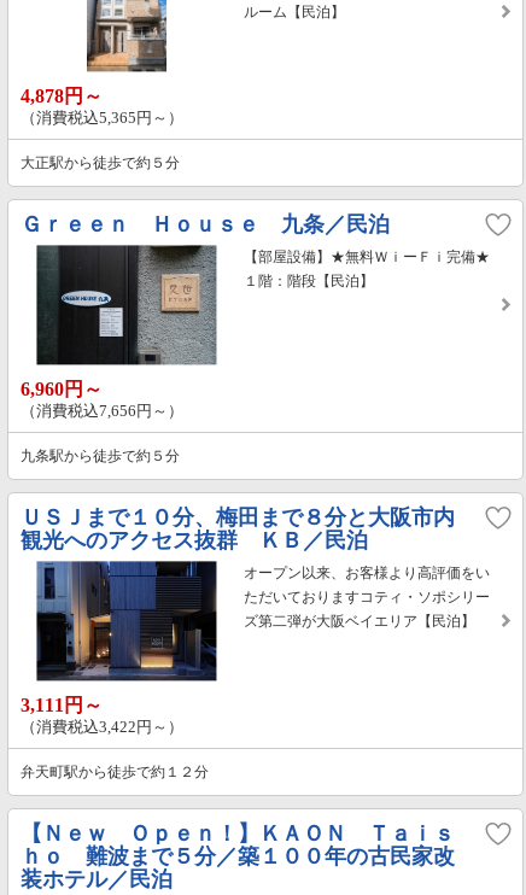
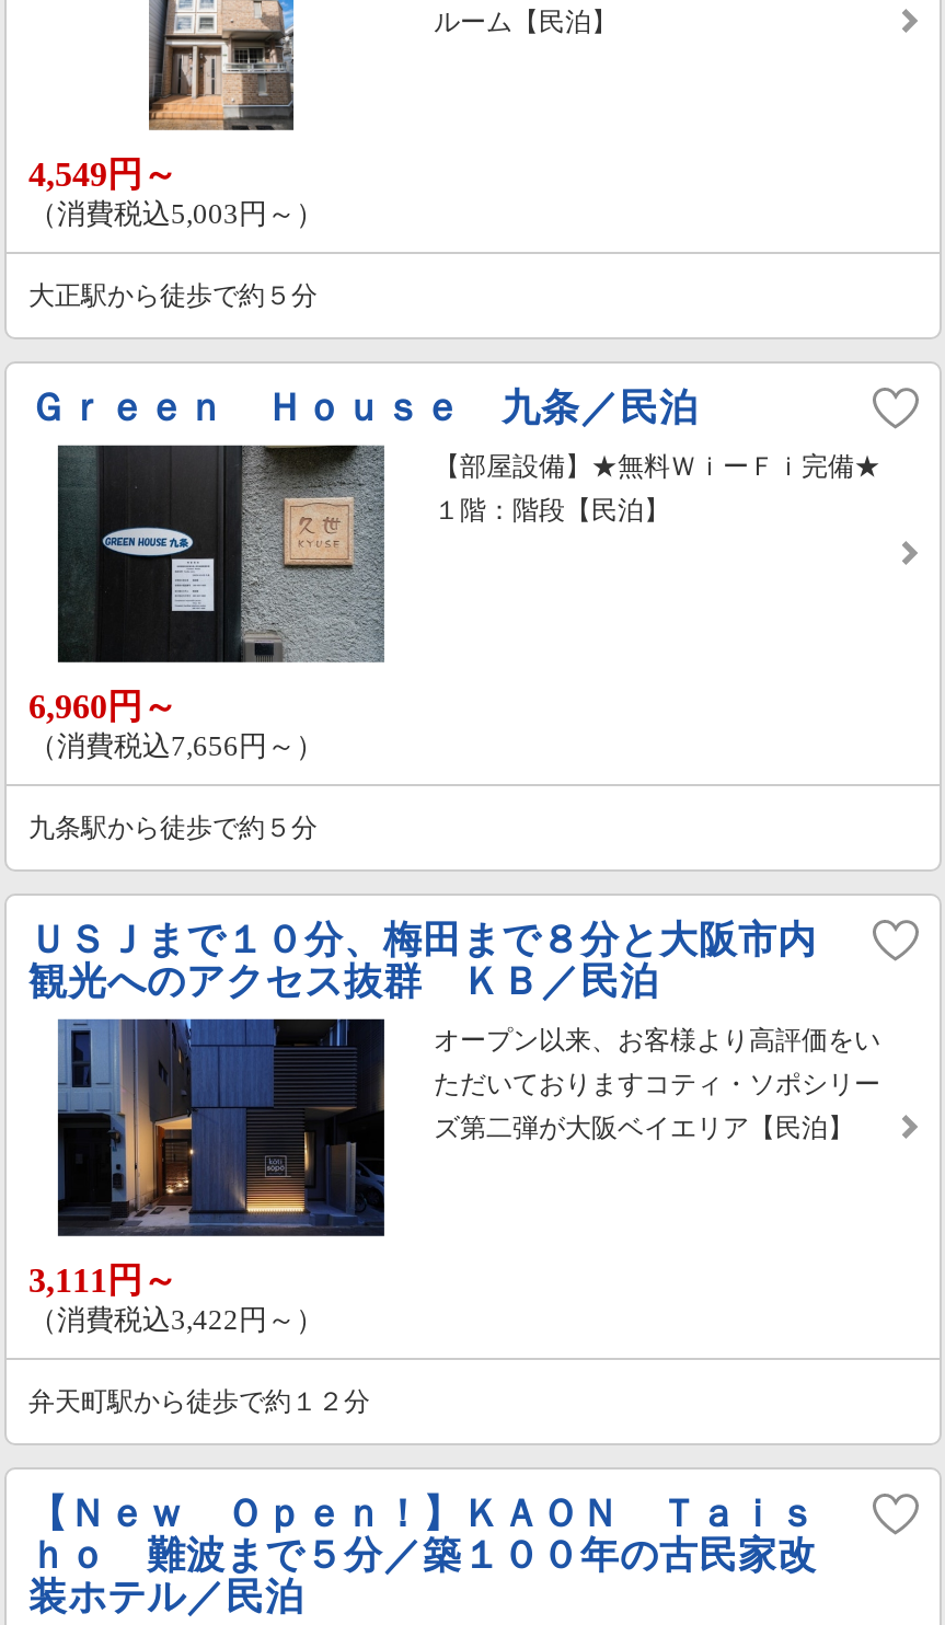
[21,86,103,107] 4,878円～ -> [28,157,177,194] 4,549円～
[21,110,183,127] （消費税込5,365円～） -> [28,200,324,231] （消費税込5,003円～）

